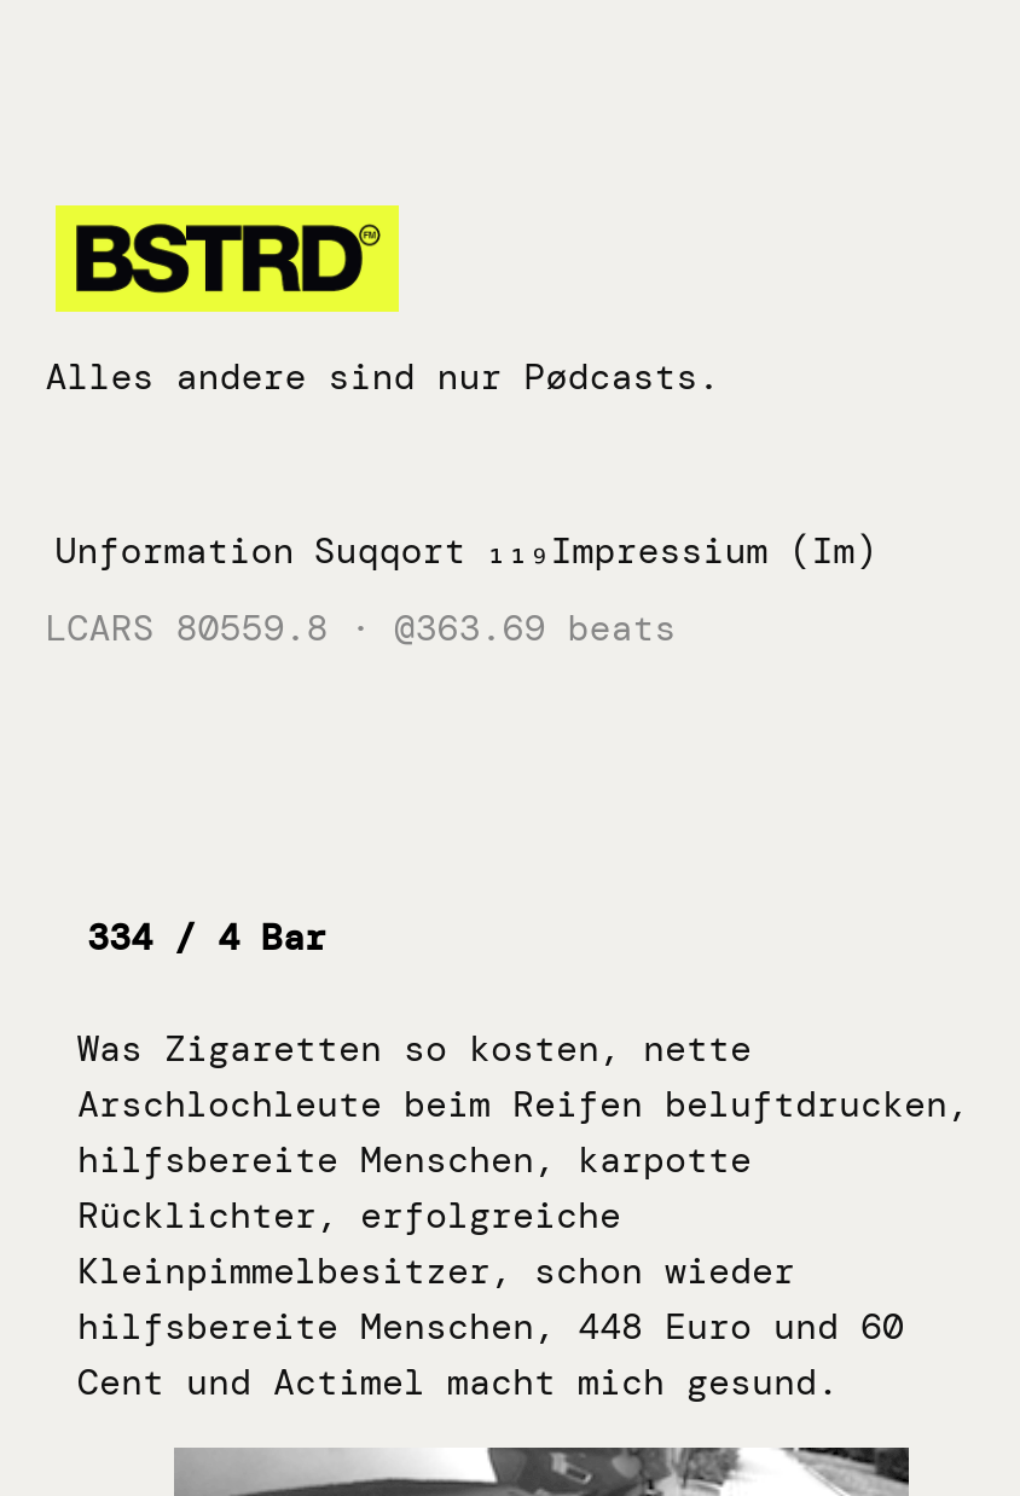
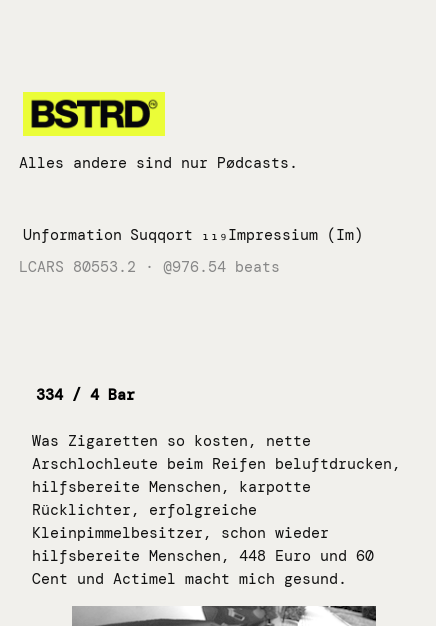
[45,605,676,654] LCARS 80559.8 · @363.69 beats -> [19,257,280,277] LCARS 80553.2 · @976.54 beats

